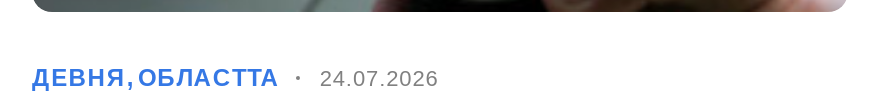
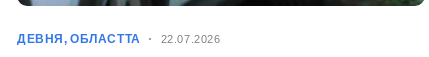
[32,65,439,93] ДЕВНЯ ОБЛАСТТА 24.07.2026 -> [17,32,220,46] ДЕВНЯ ОБЛАСТТА 22.07.2026

